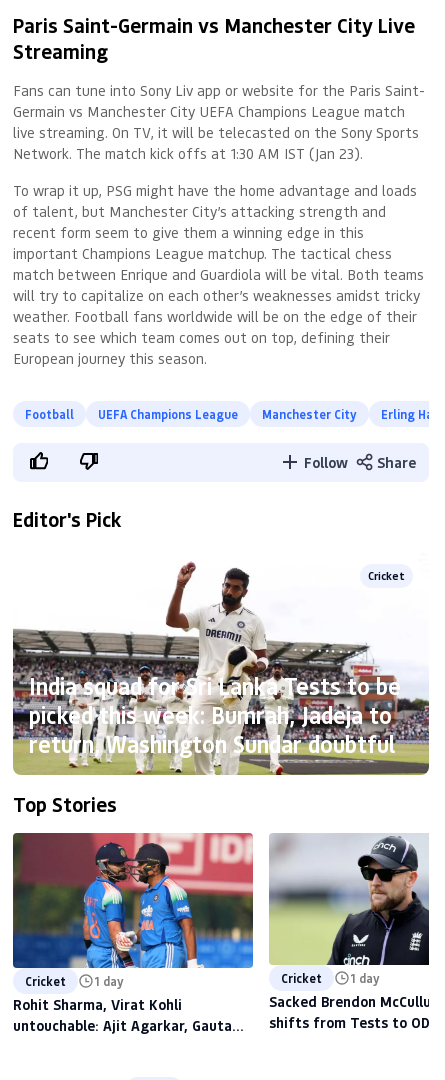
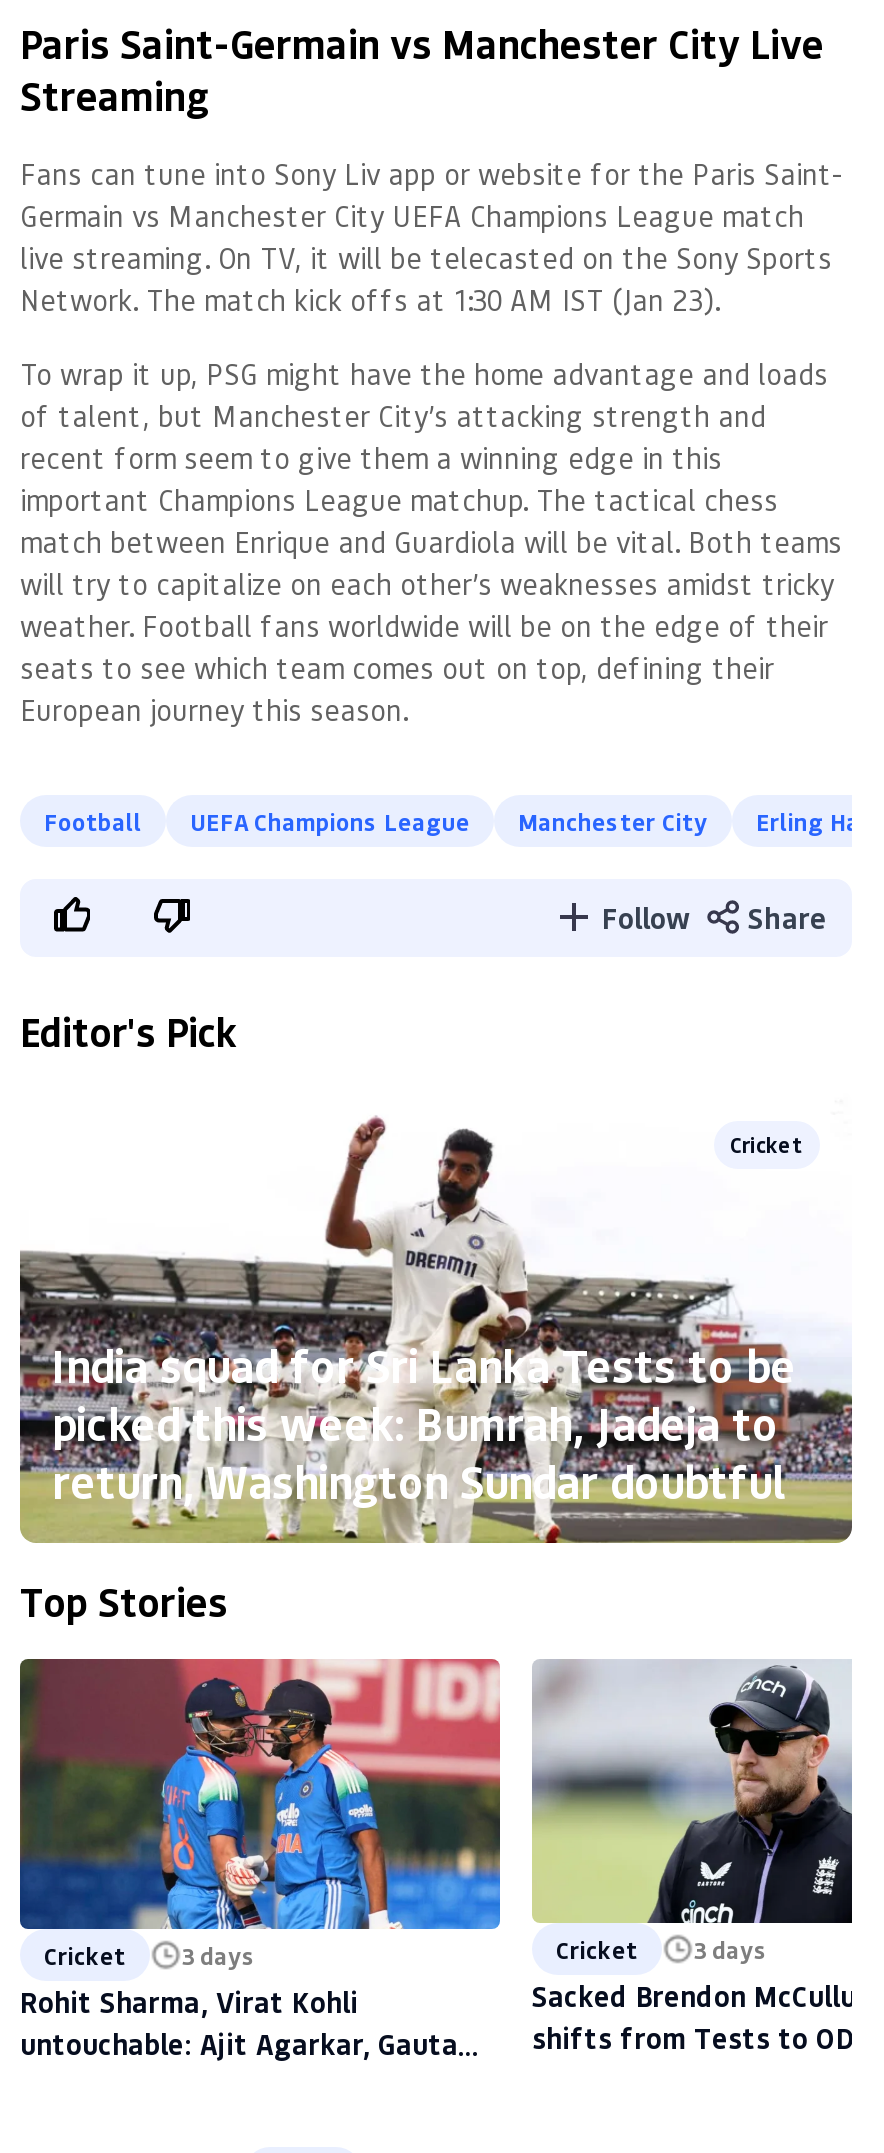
[25,973,124,989] Cricket 1 day -> [44,1940,256,1972] Cricket 3 days
[281,970,380,986] Cricket 1 day -> [556,1932,768,1964] Cricket 3 days

